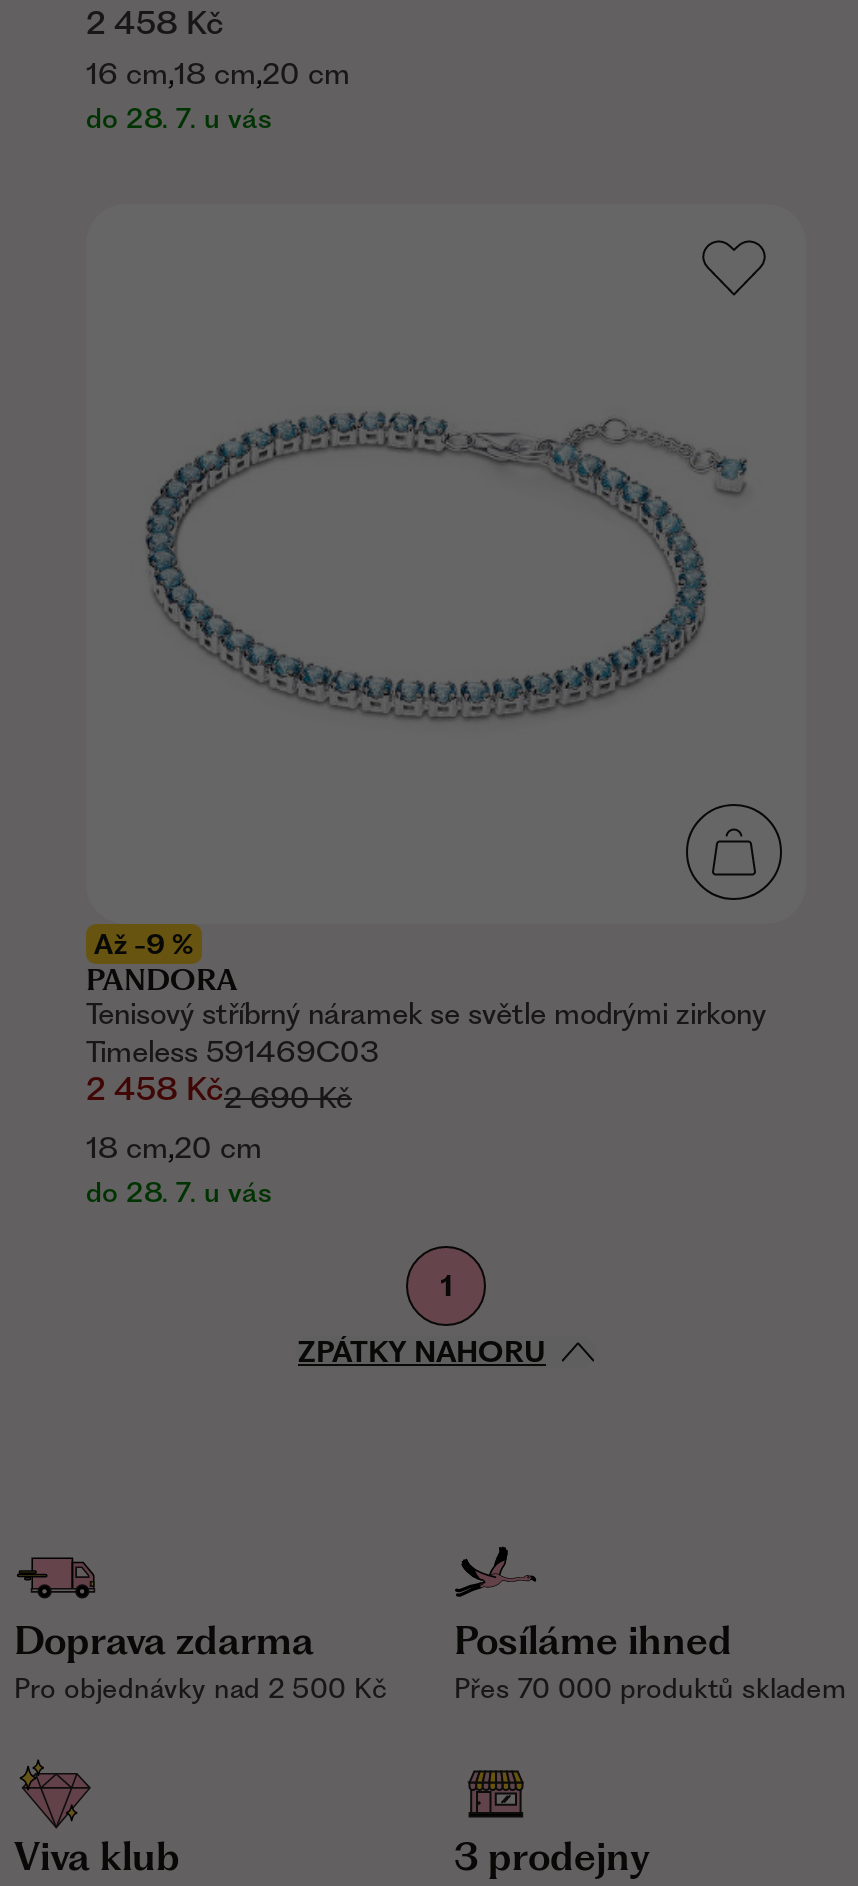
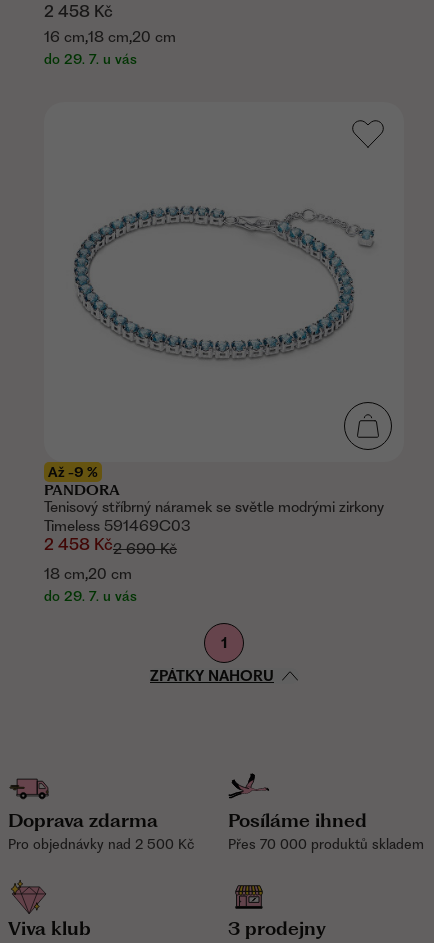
[86,103,272,135] do 28. 7. u vás -> [44,51,137,67] do 29. 7. u vás
[86,1177,272,1209] do 28. 7. u vás -> [44,588,137,604] do 29. 7. u vás

